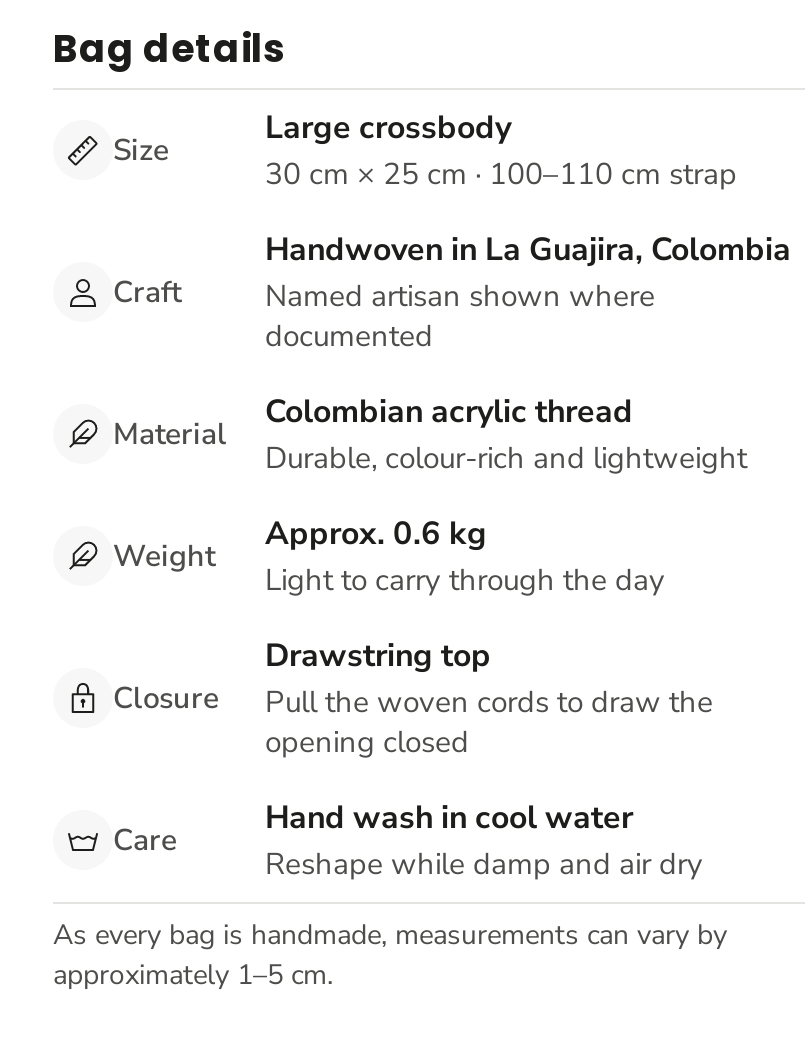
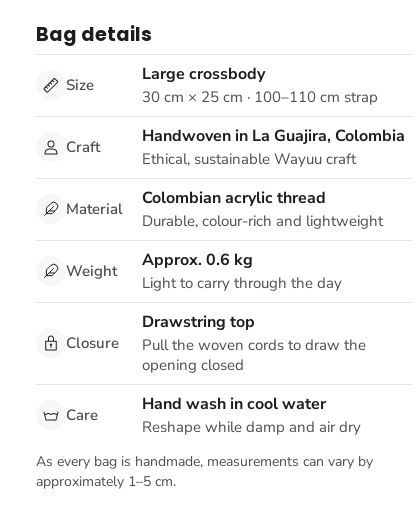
[265,276,655,356] Named artisan shown where | documented -> [142,149,356,169] Ethical, sustainable Wayuu craft

